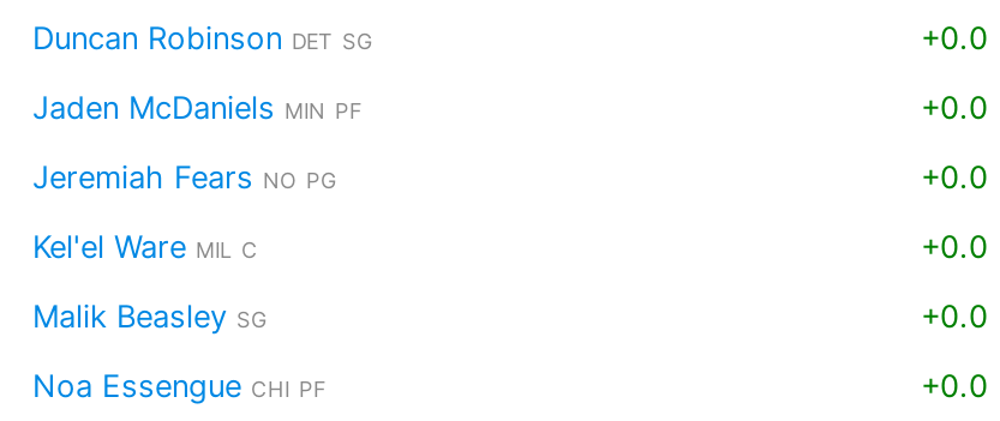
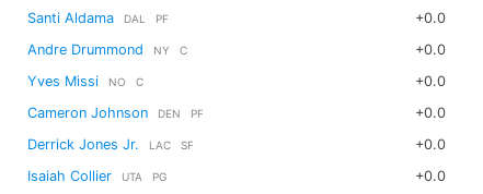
[32,20,373,56] Duncan Robinson DET SG -> [27,9,169,26] Santi Aldama | DAL | PF
[32,89,361,125] Jaden McDaniels MIN PF -> [27,41,187,57] Andre Drummond | NY | C
[32,159,337,195] Jeremiah Fears NO PG -> [27,73,143,89] Yves Missi | NO | C
[32,228,258,264] Kel'el Ware MIL C -> [27,104,204,121] Cameron Johnson | DEN | PF
[32,298,268,334] Malik Beasley SG -> [27,136,194,152] Derrick Jones Jr. | LAC | SF
[32,368,325,403] Noa Essengue CHI PF -> [27,168,166,184] Isaiah Collier | UTA | PG

